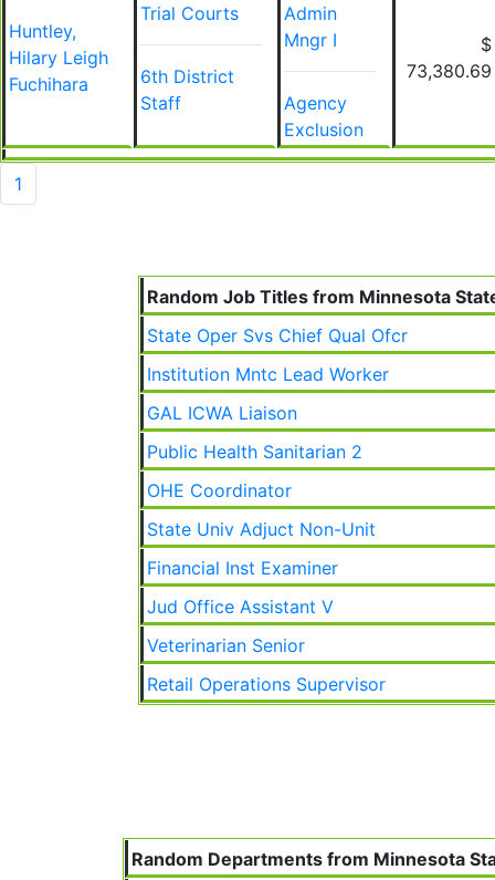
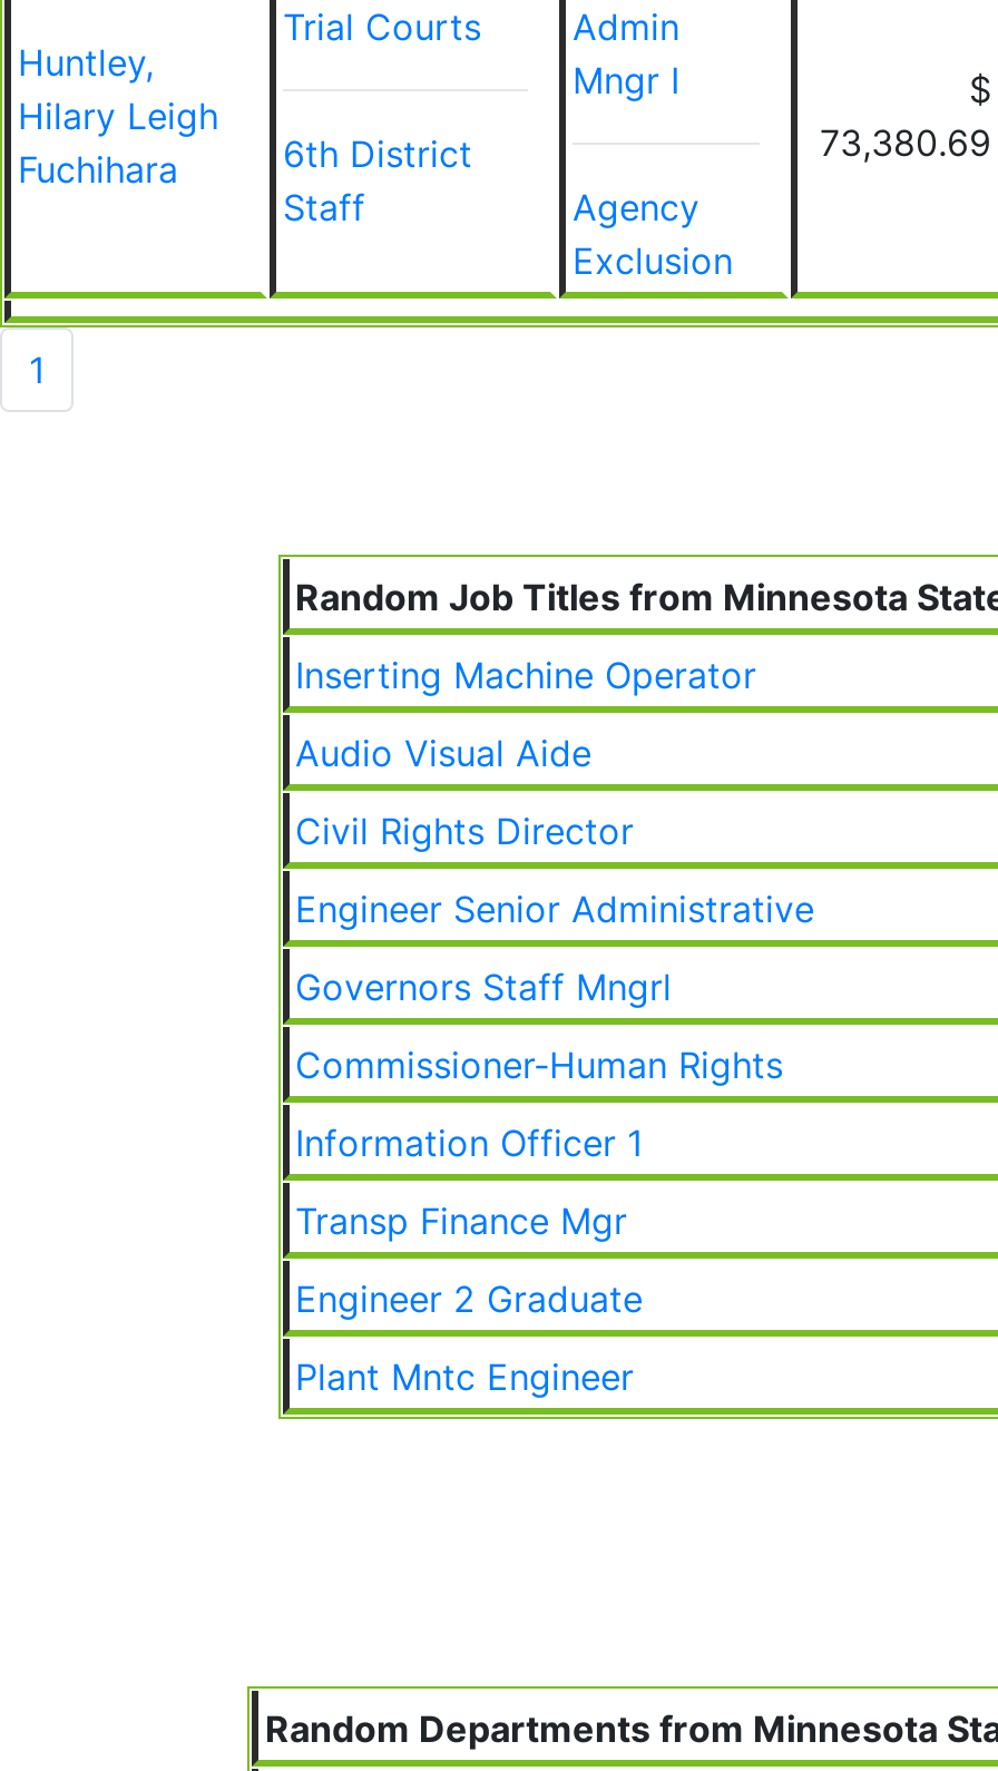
[146,324,407,346] State Oper Svs Chief Qual Ofcr -> [295,653,756,697] Inserting Machine Operator
[146,363,388,385] Institution Mntc Lead Worker -> [295,731,591,775] Audio Visual Aide
[146,402,297,424] GAL ICWA Liaison -> [295,809,634,853] Civil Rights Director
[146,441,362,463] Public Health Sanitarian 2 -> [295,887,814,931] Engineer Senior Administrative
[146,479,291,501] OHE Coordinator -> [295,965,672,1009] Governors Staff Mngrl
[146,518,375,540] State Univ Adjuct Non-Unit -> [295,1043,783,1087] Commissioner-Human Rights
[146,557,338,579] Financial Inst Examiner -> [295,1121,643,1165] Information Officer 1
[146,596,333,618] Jud Office Assistant V -> [295,1198,627,1243] Transp Finance Mgr
[146,634,304,656] Veterinarian Senior -> [295,1276,643,1321] Engineer 2 Graduate
[146,673,385,695] Retail Operations Supervisor -> [295,1354,634,1399] Plant Mntc Engineer

